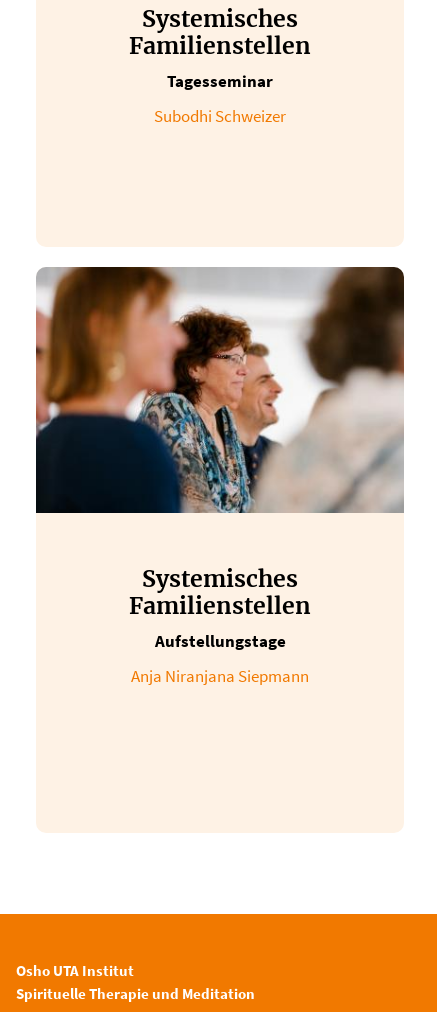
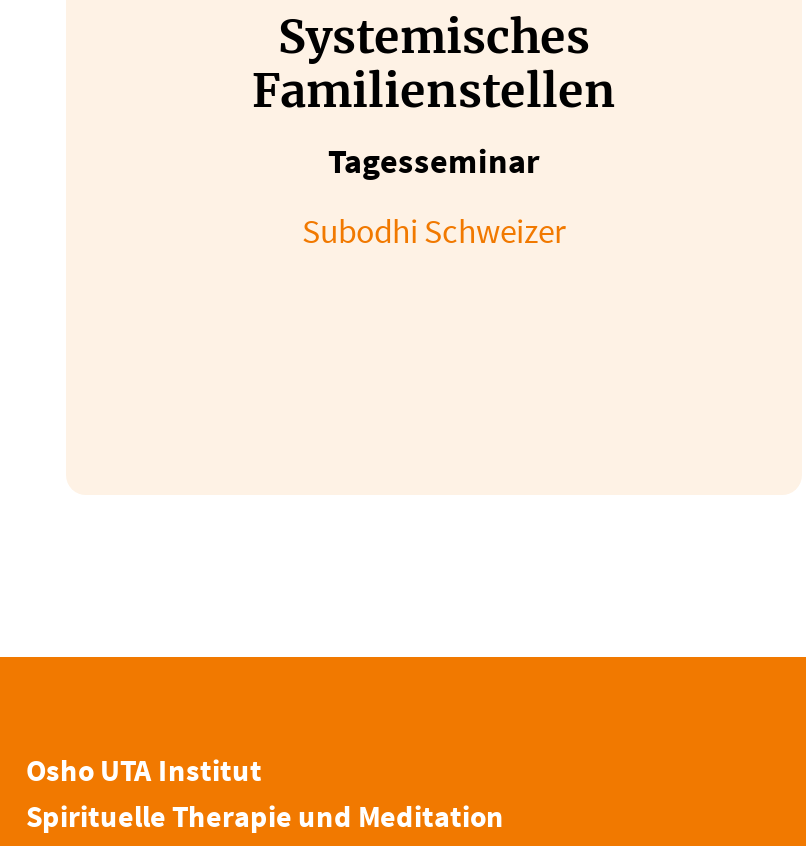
[35,266,405,514] [image] -> none
[129,564,311,687] Systemisches | Familienstellen | Aufstellungstage | Anja Niranjana Siepmann -> none

